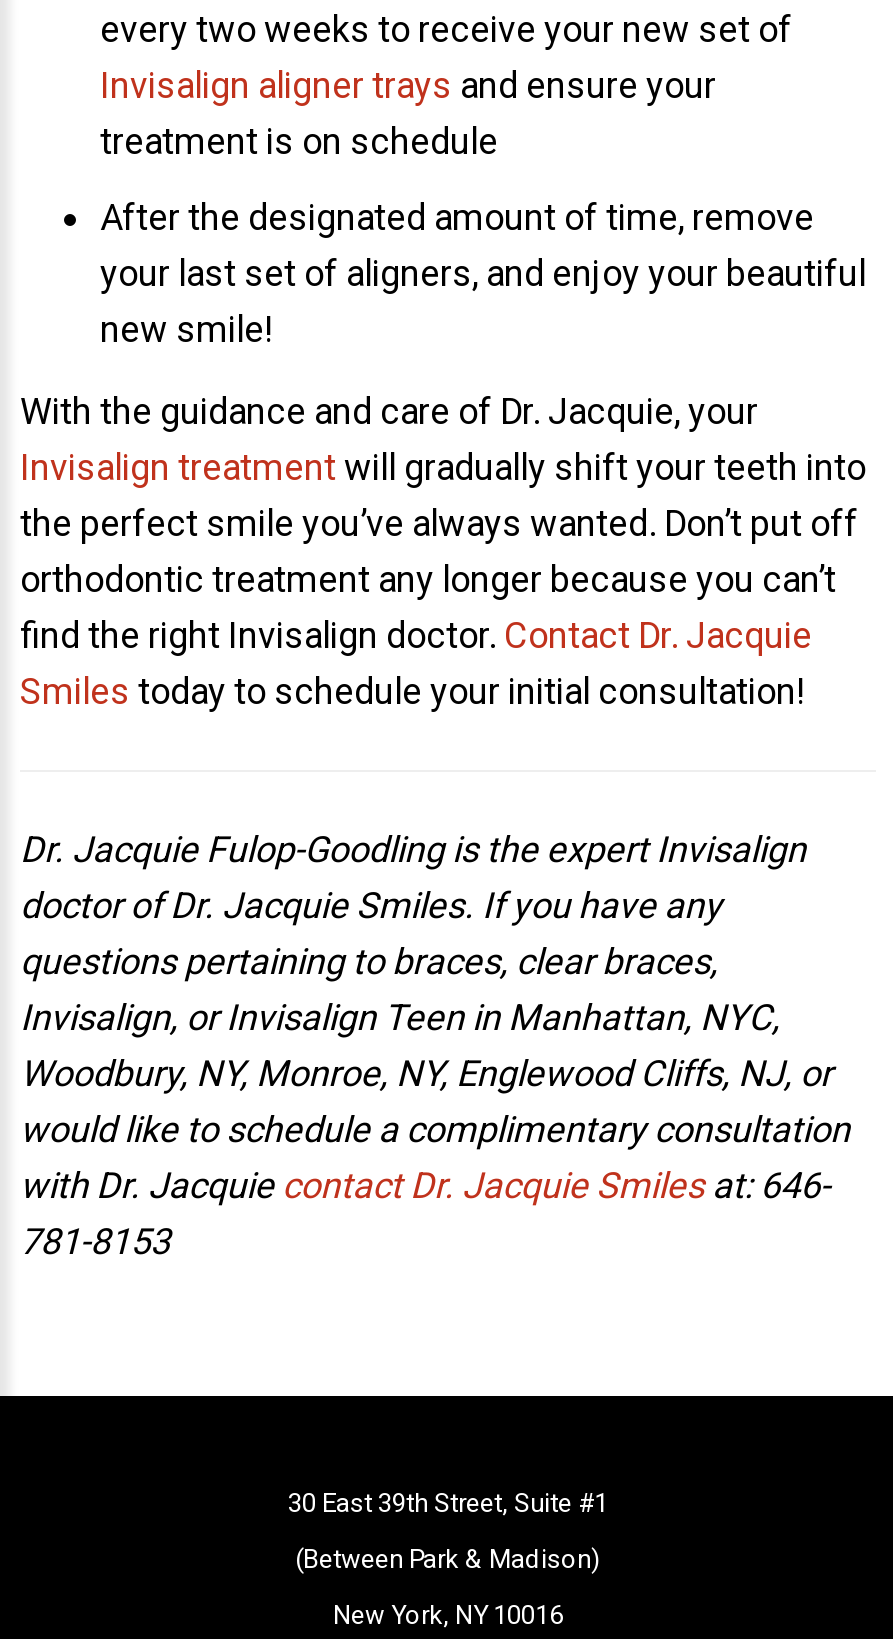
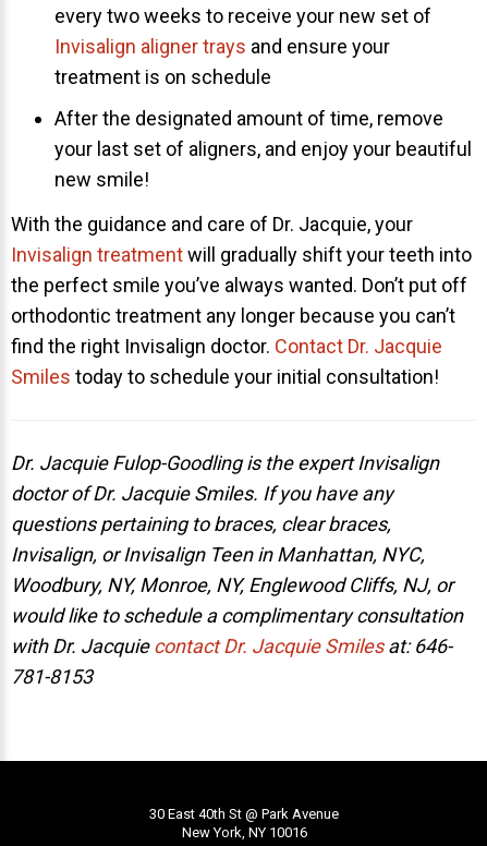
[288,1488,608,1574] 30 East 39th Street, Suite #1 | (Between Park & Madison) -> [149,805,339,822] 30 East 40th St @ Park Avenue

